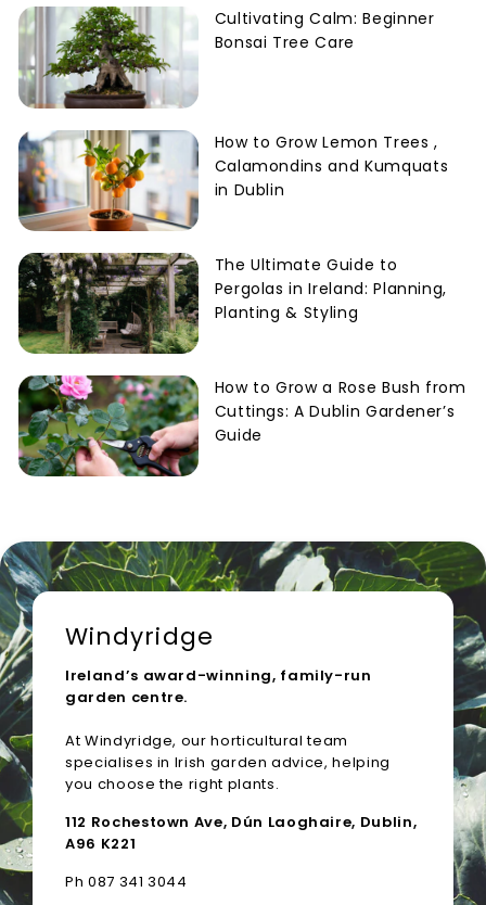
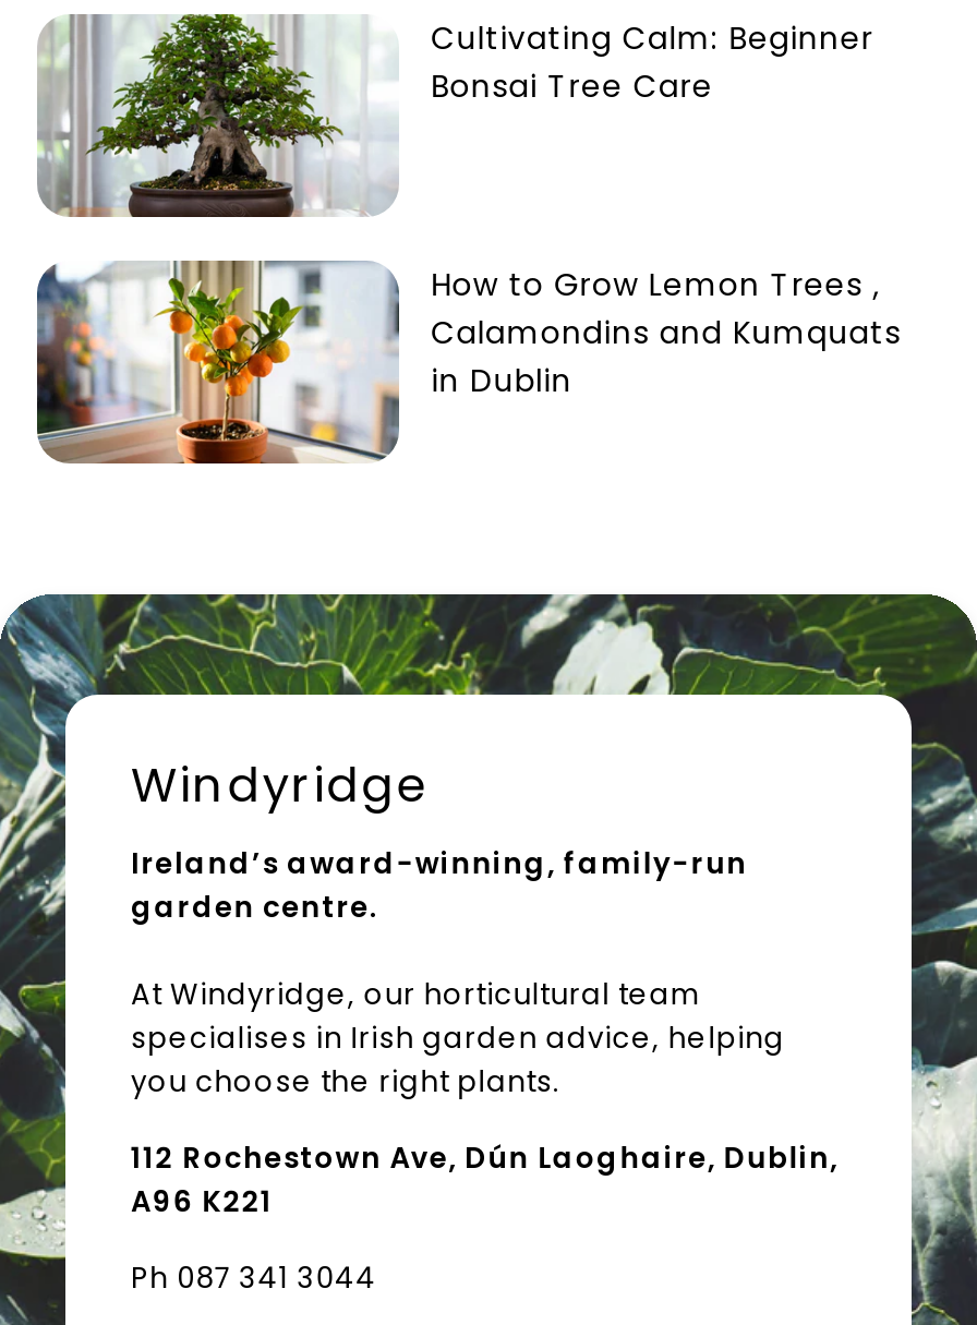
[17,252,466,446] [image] | The Ultimate Guide to | Pergolas in Ireland: Planning, | Planting & Styling | How to Grow a Rose Bush from | Cuttings: A Dublin Gardener’s | Guide -> none
[17,374,199,477] [image] -> none

